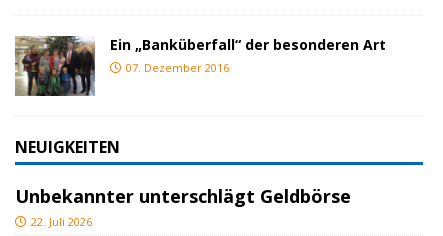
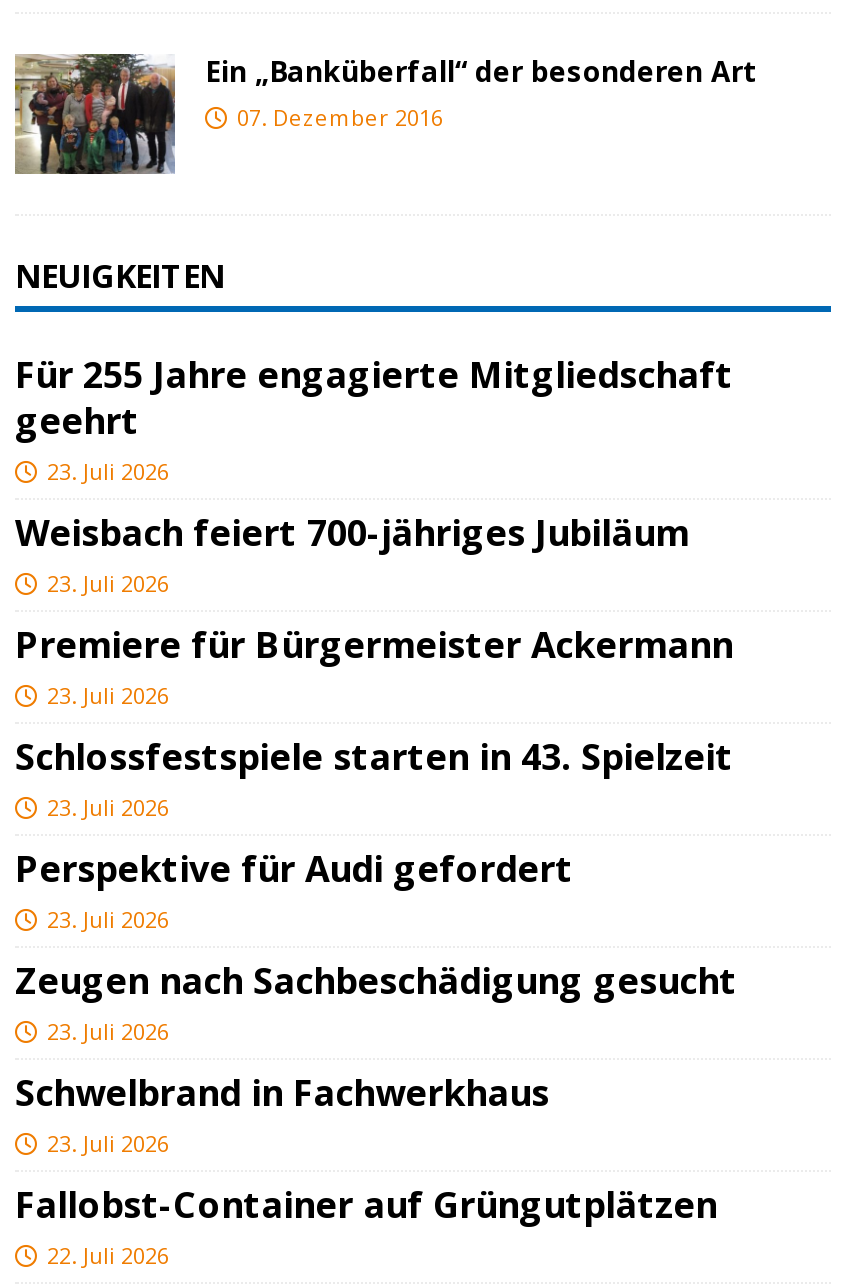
[15,184,351,208] Unbekannter unterschlägt Geldbörse -> [15,351,737,1229] Für 255 Jahre engagierte Mitgliedschaft | geehrt | 23. Juli 2026 | Weisbach feiert 700-jähriges Jubiläum | 23. Juli 2026 | Premiere für Bürgermeister Ackermann | 23. Juli 2026 | Schlossfestspiele starten in 43. Spielzeit | 23. Juli 2026 | Perspektive für Audi gefordert | 23. Juli 2026 | Zeugen nach Sachbeschädigung gesucht | 23. Juli 2026 | Schwelbrand in Fachwerkhaus | 23. Juli 2026 | Fallobst-Container auf Grüngutplätzen

